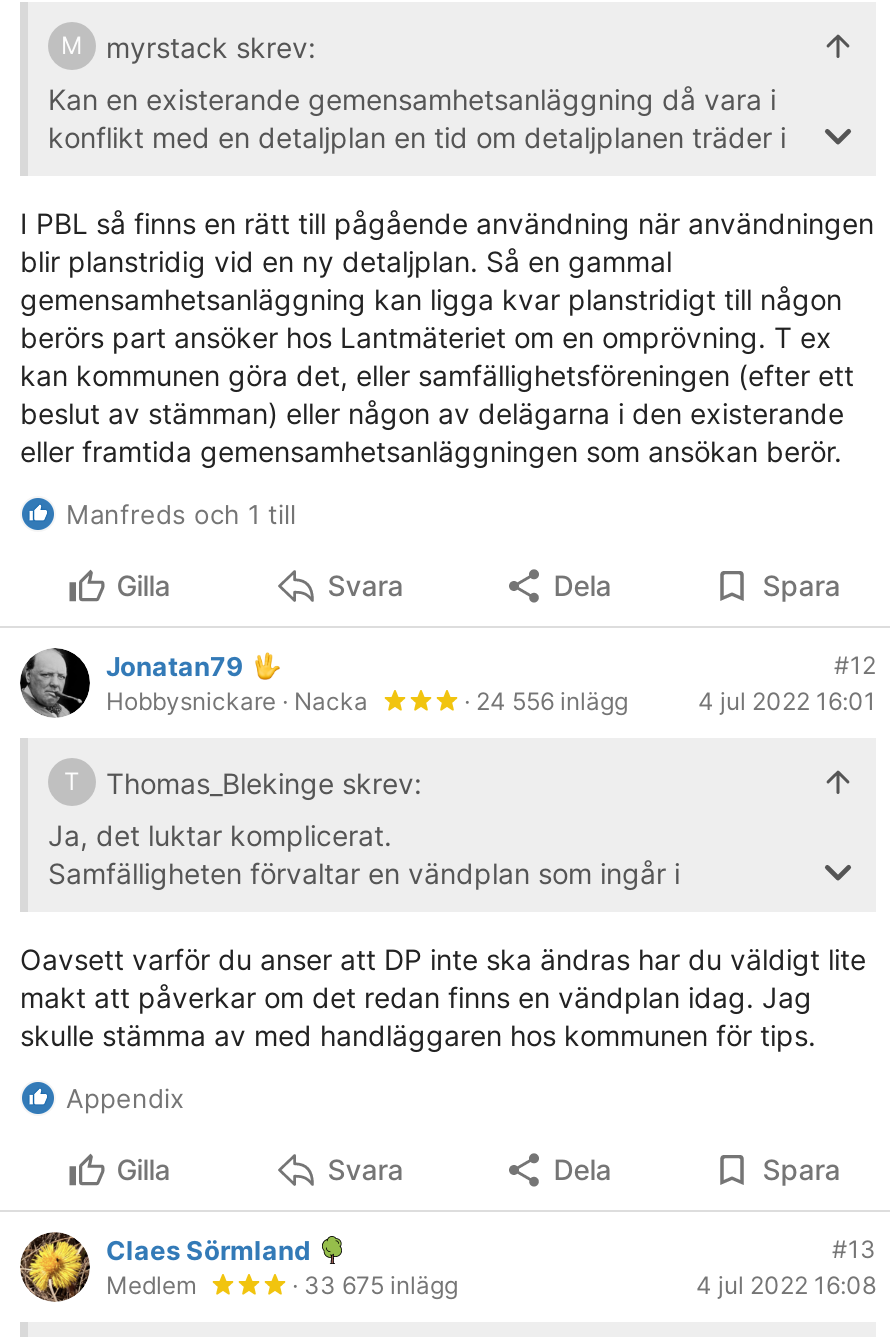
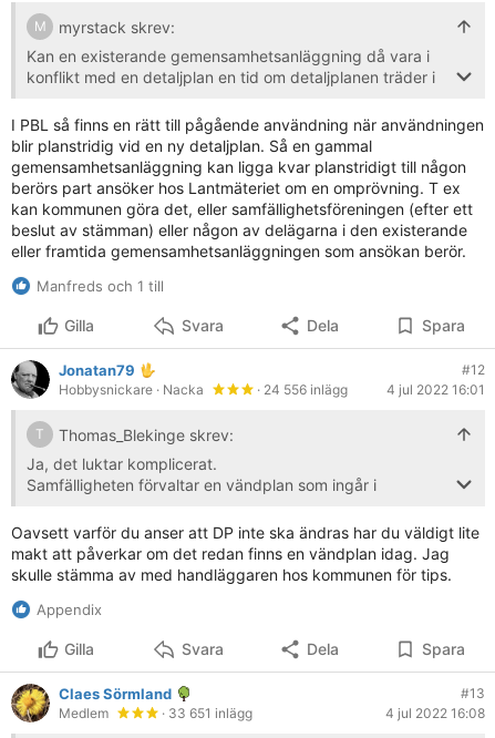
[286,1270,458,1300] · 33 675 inlägg -> [158,705,252,721] · 33 651 inlägg

